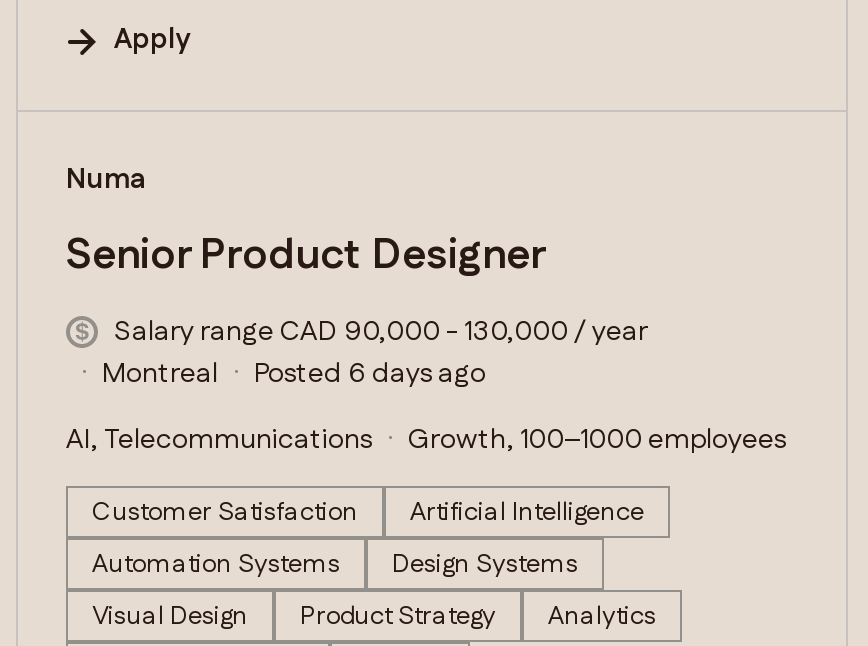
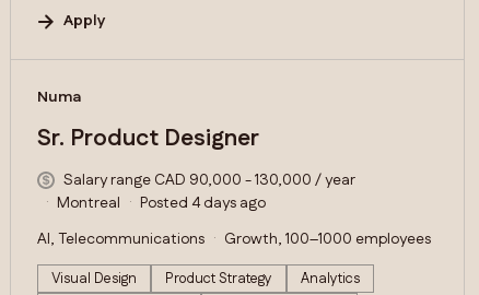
[66,226,546,286] Senior Product Designer -> [37,122,259,155] Sr. Product Designer
[254,354,486,394] Posted 6 days ago -> [140,192,266,214] Posted 4 days ago
[92,494,644,582] Customer Satisfaction | Artificial Intelligence | Automation Systems | Design Systems -> none

